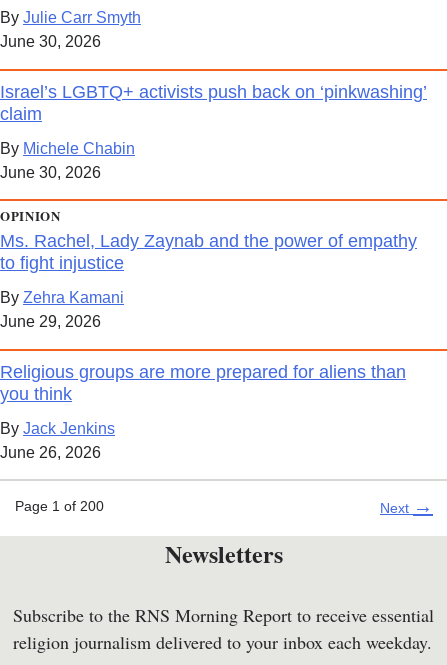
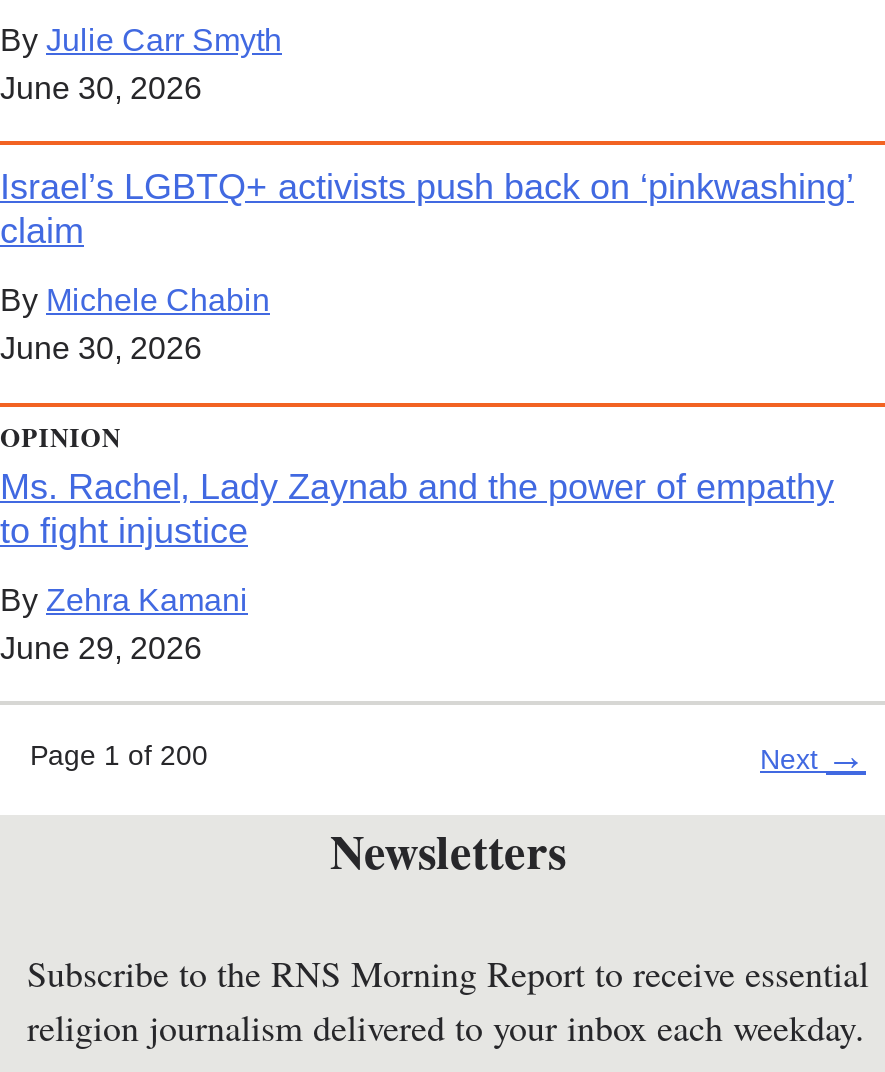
[0,361,406,460] Religious groups are more prepared for aliens than | you think | Jack Jenkins | June 26, 2026 -> none

